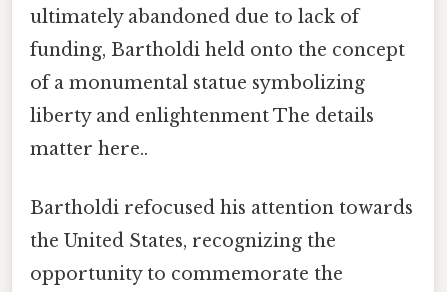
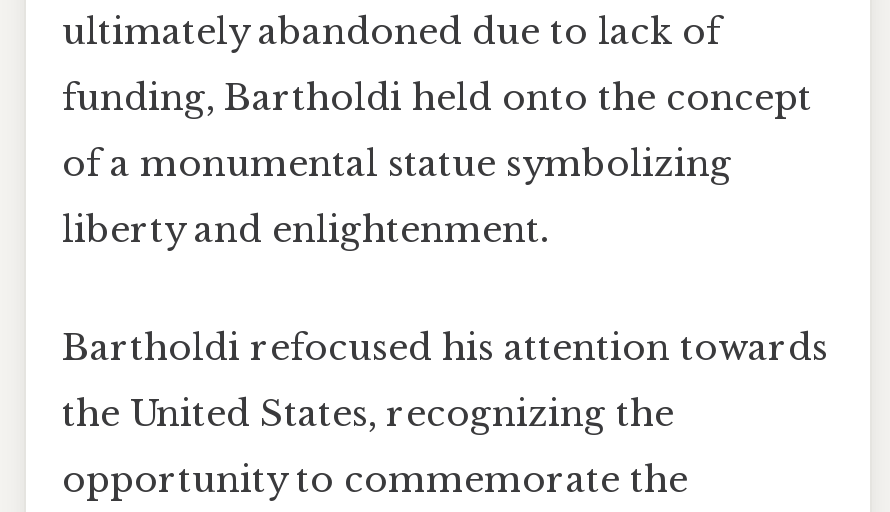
[30,105,374,160] liberty and enlightenment The details | matter here.. -> [62,208,548,252] liberty and enlightenment.

